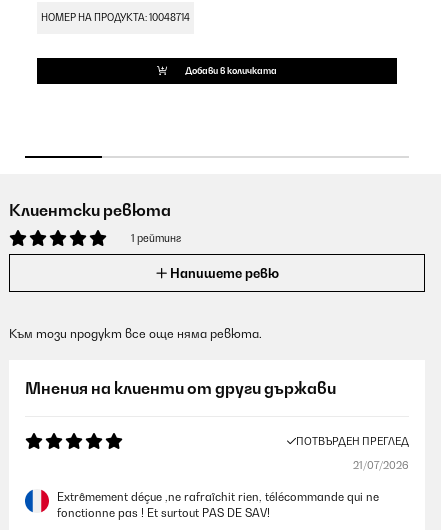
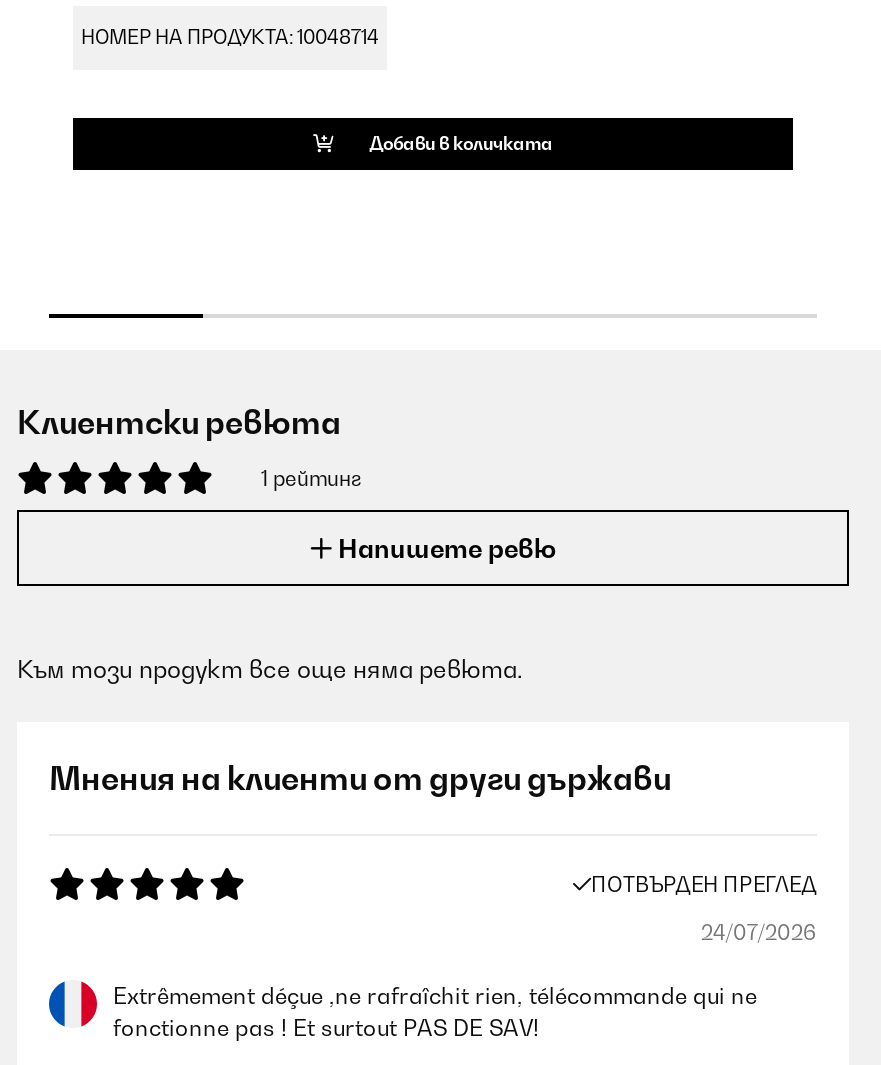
[353,459,409,471] 21/07/2026 -> [701,921,817,945] 24/07/2026

